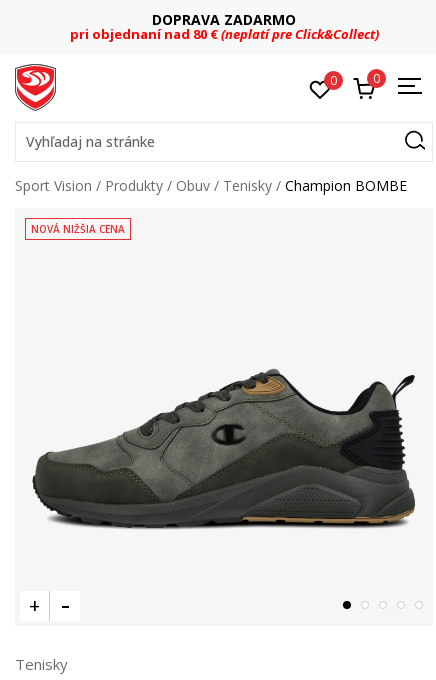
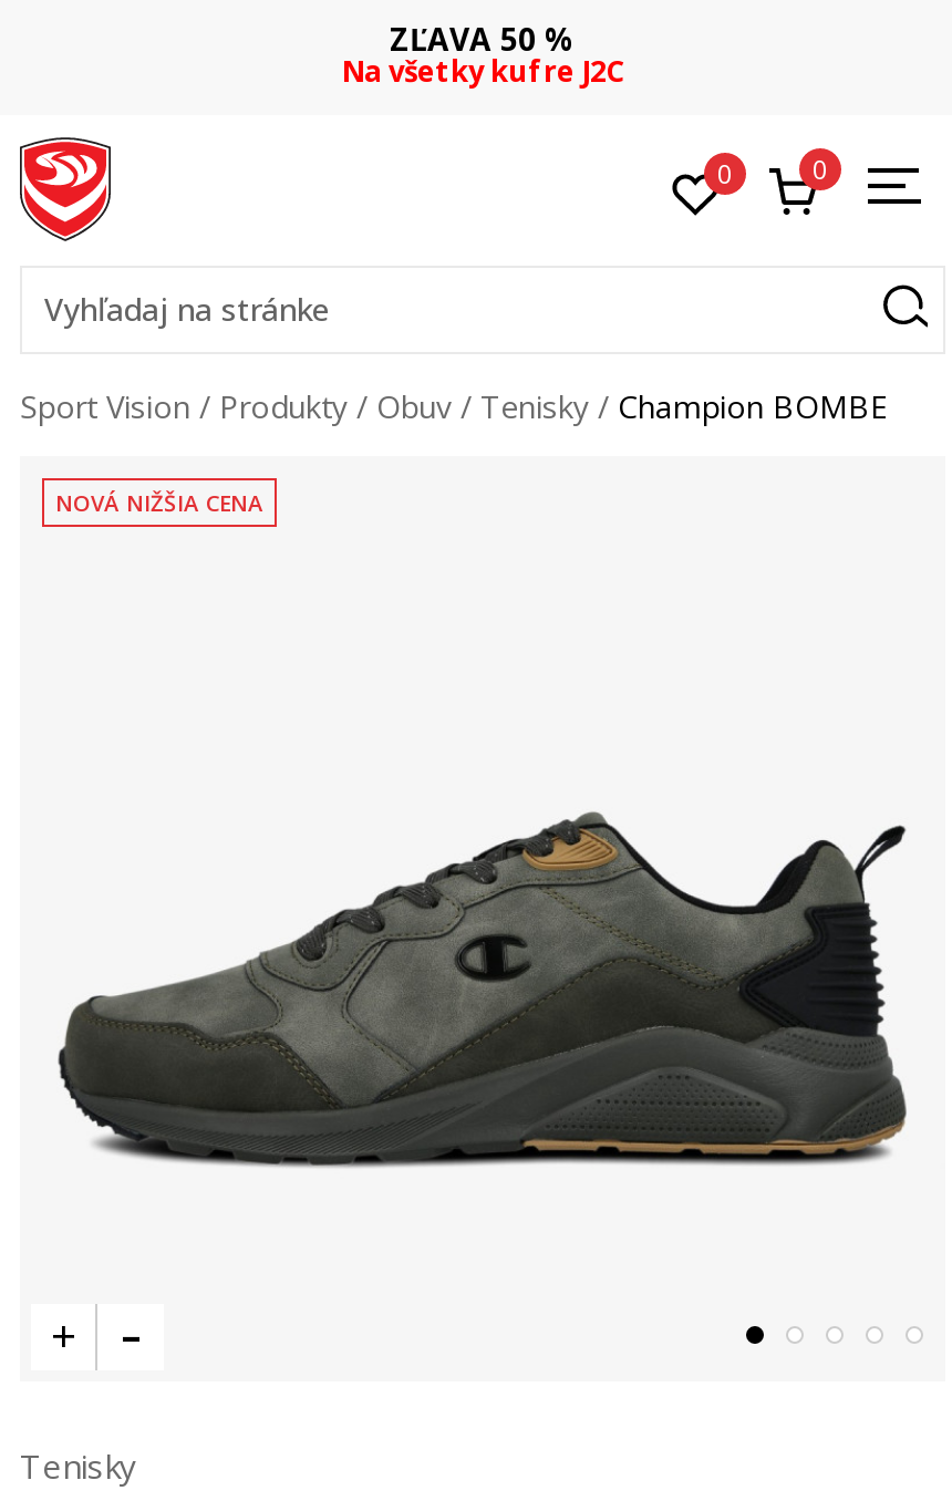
[69,10,378,43] DOPRAVA ZADARMO | pri objednaní nad 80 €(neplatí pre Click&Collect) -> [342,18,623,91] ZĽAVA 50 % | Na všetky kufre J2C

